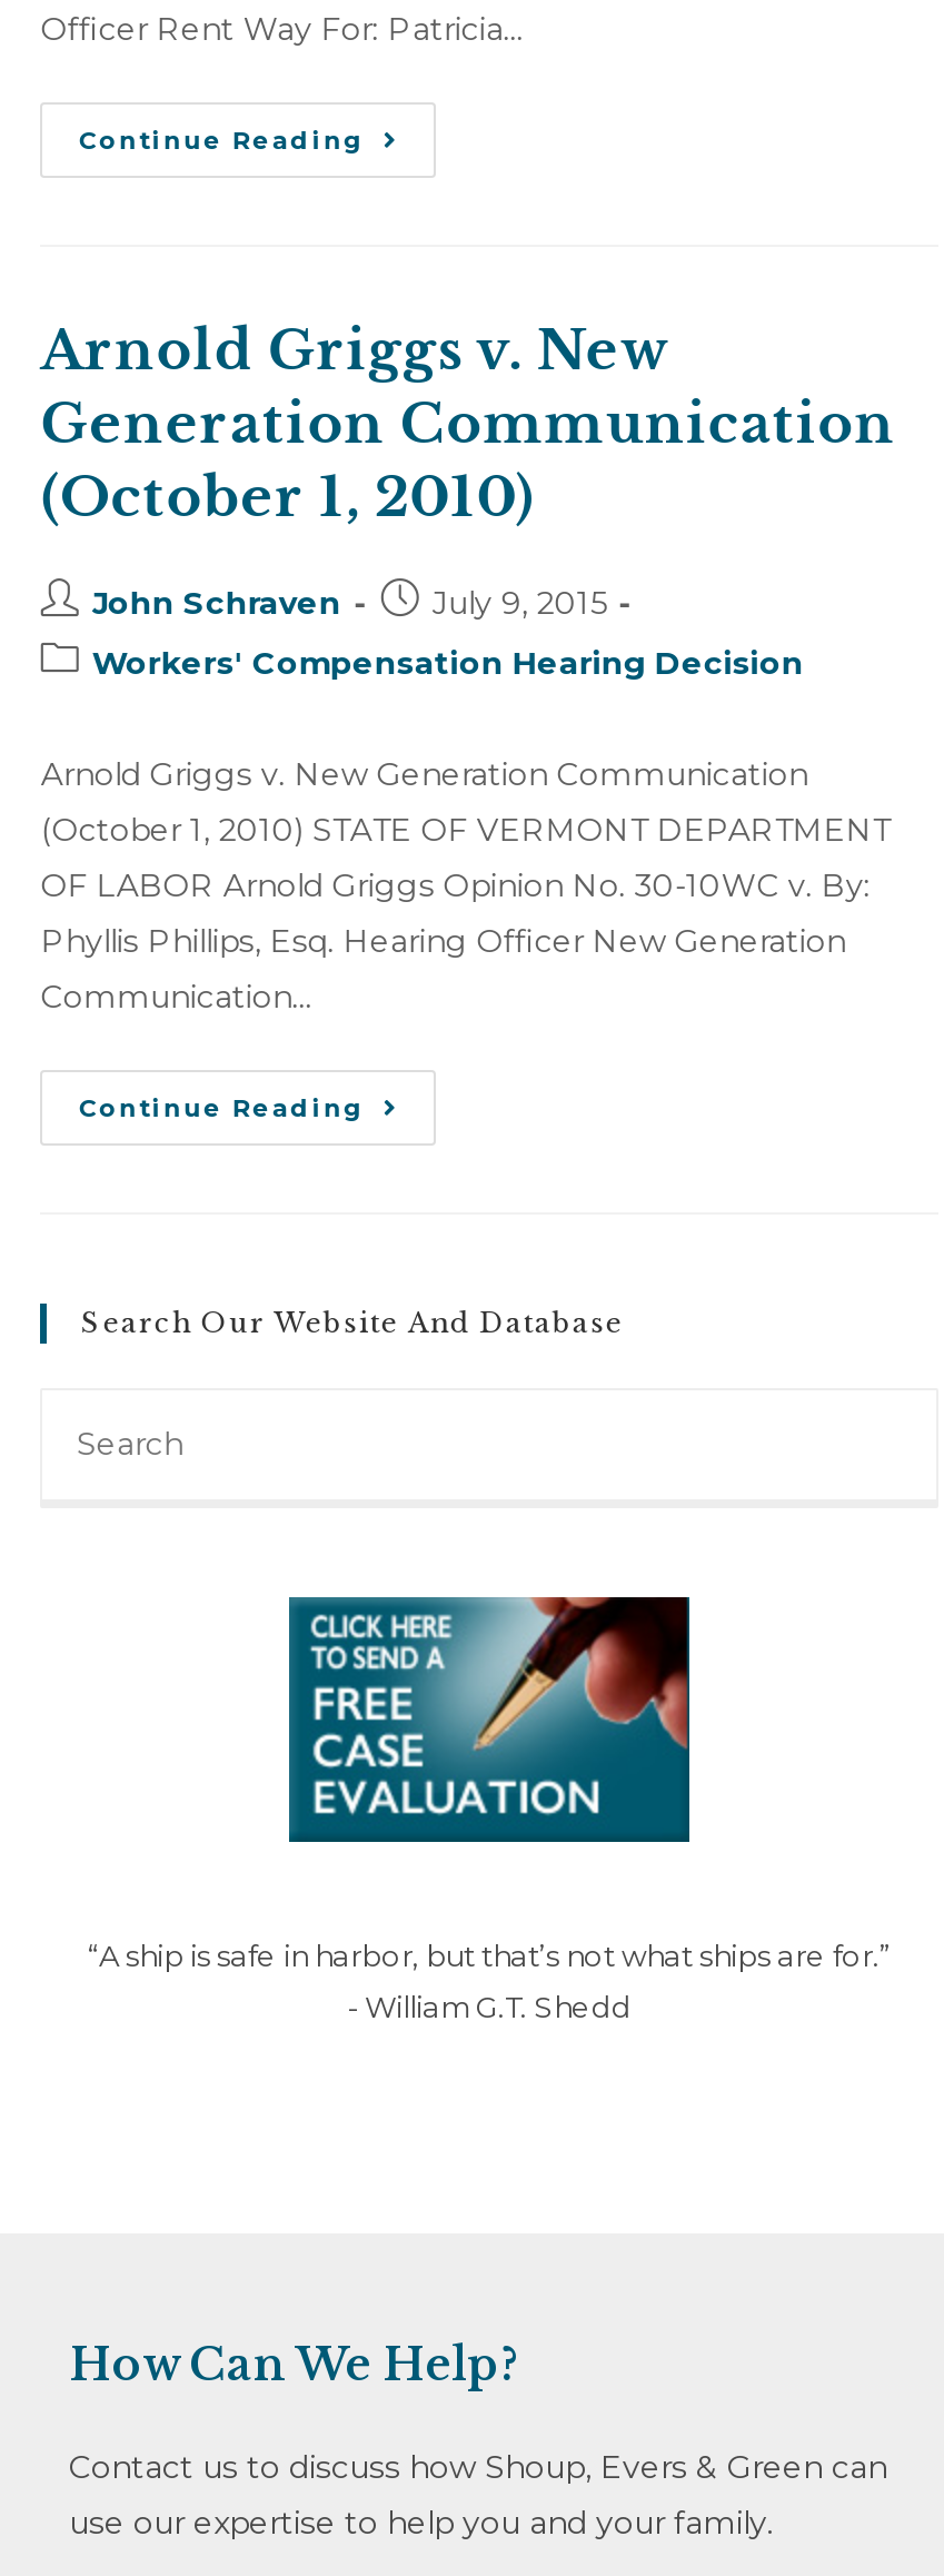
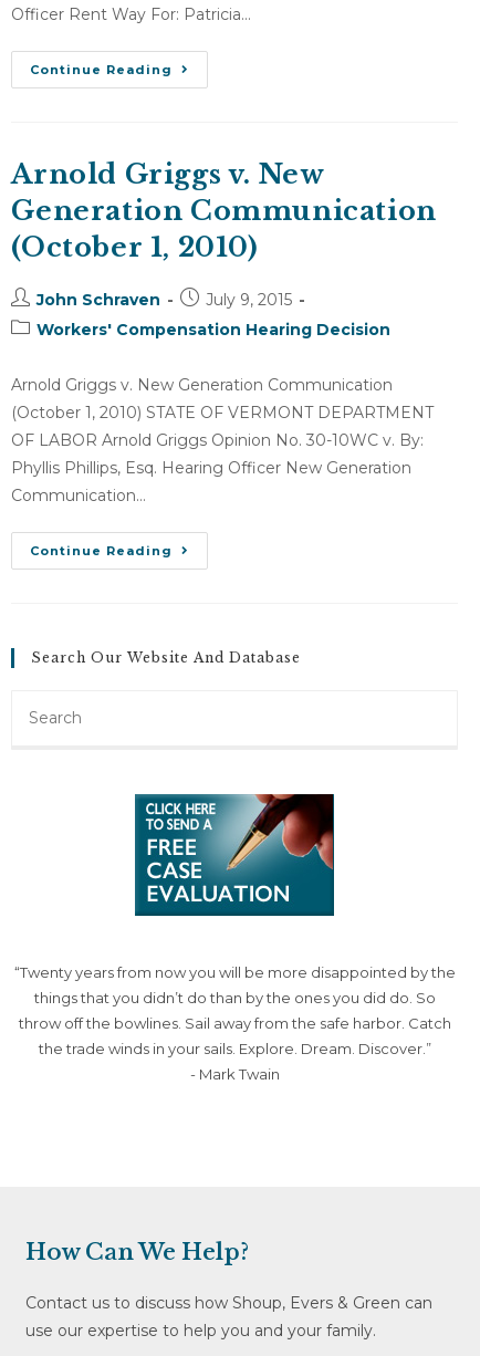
[88,1938,891,2024] “A ship is safe in harbor, but that’s not what ships are for.” | - William G.T. Shedd -> [14,963,455,1083] “Twenty years from now you will be more disappointed by the | things that you didn’t do than by the ones you did do. So | throw off the bowlines. Sail away from the safe harbor. Catch | the trade winds in your sails. Explore. Dream. Discover.” | - Mark Twain

